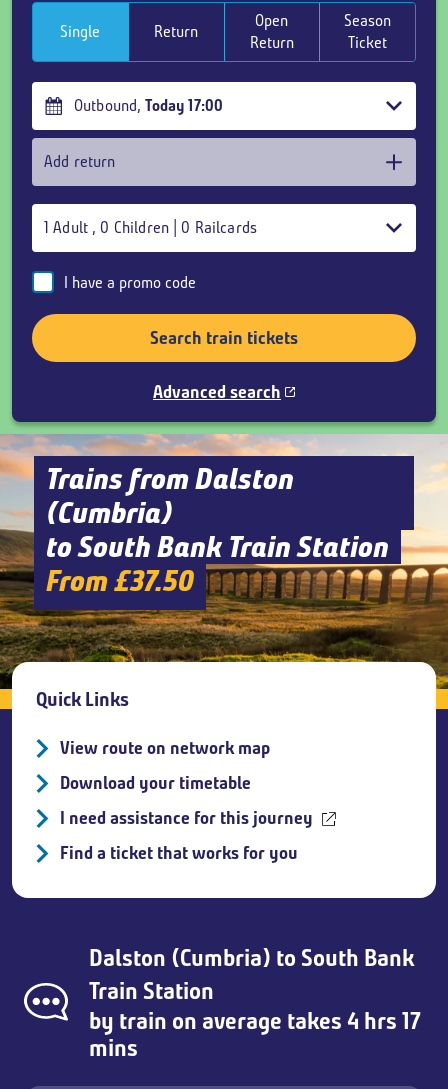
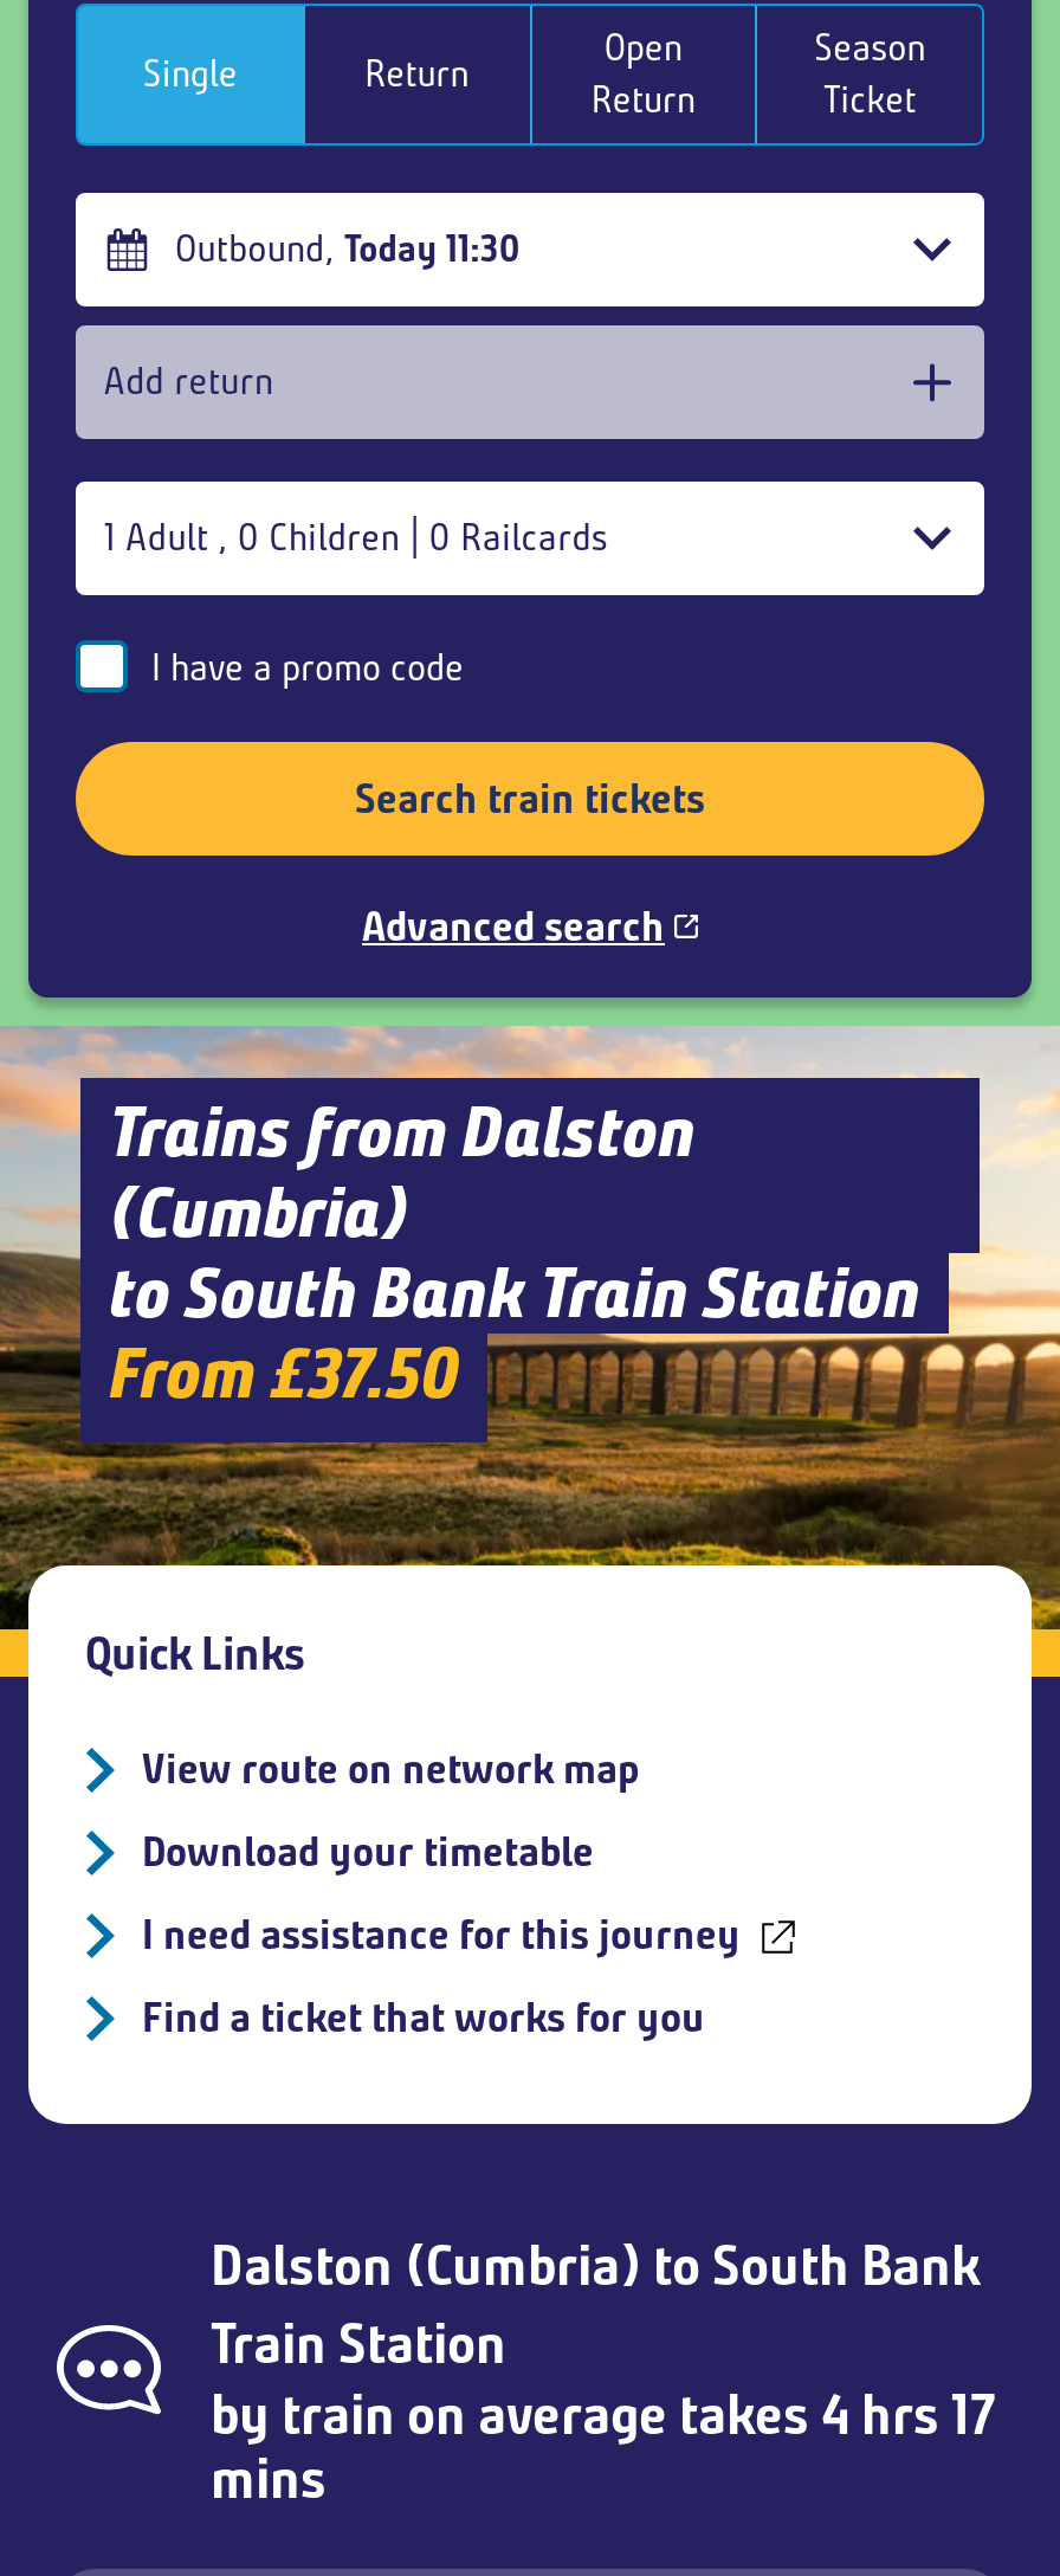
[74,96,223,115] Outbound, Today 17:00 -> [175,226,521,271] Outbound, Today 11:30

